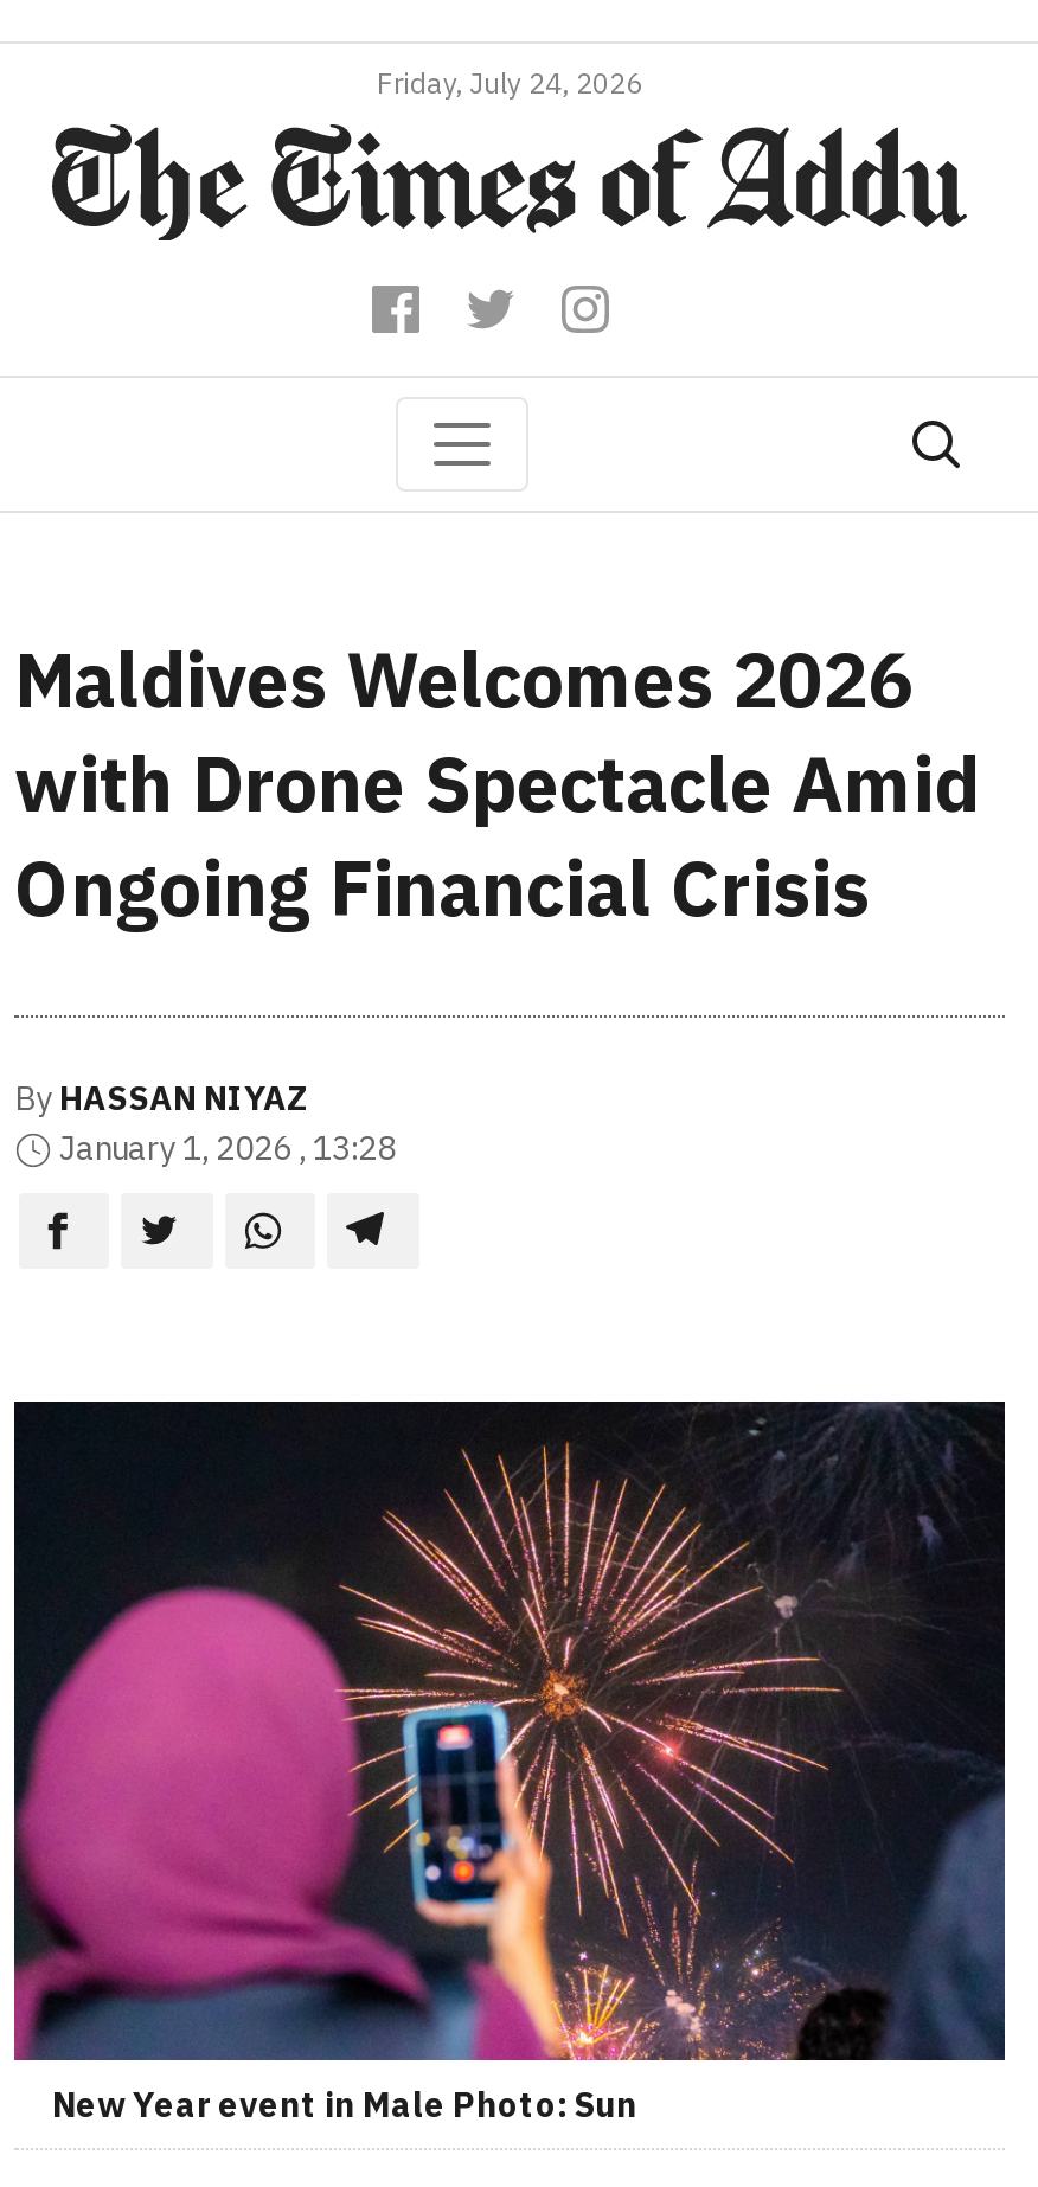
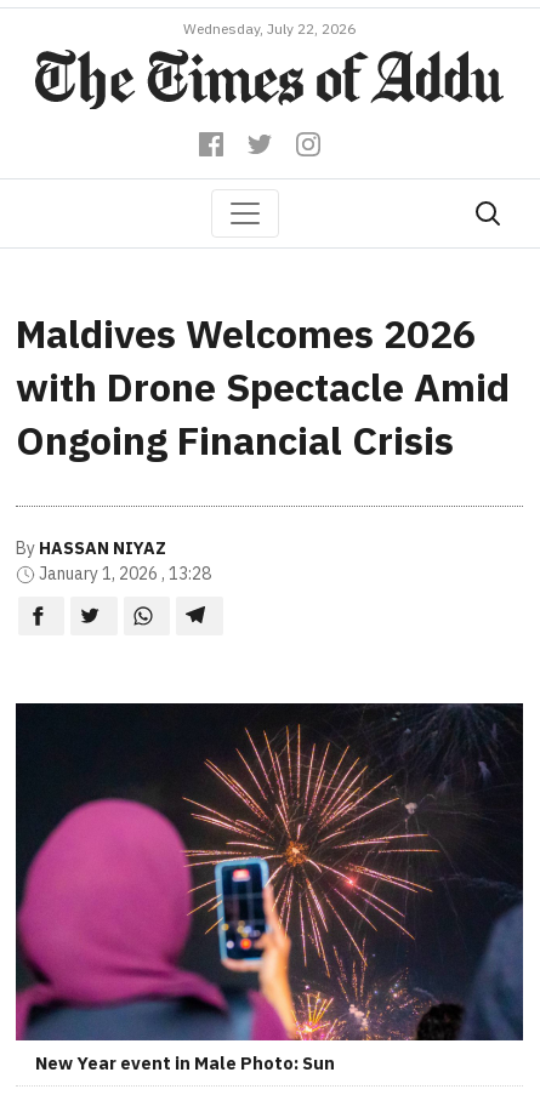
[377,65,642,101] Friday, July 24, 2026 -> [183,19,356,38] Wednesday, July 22, 2026

